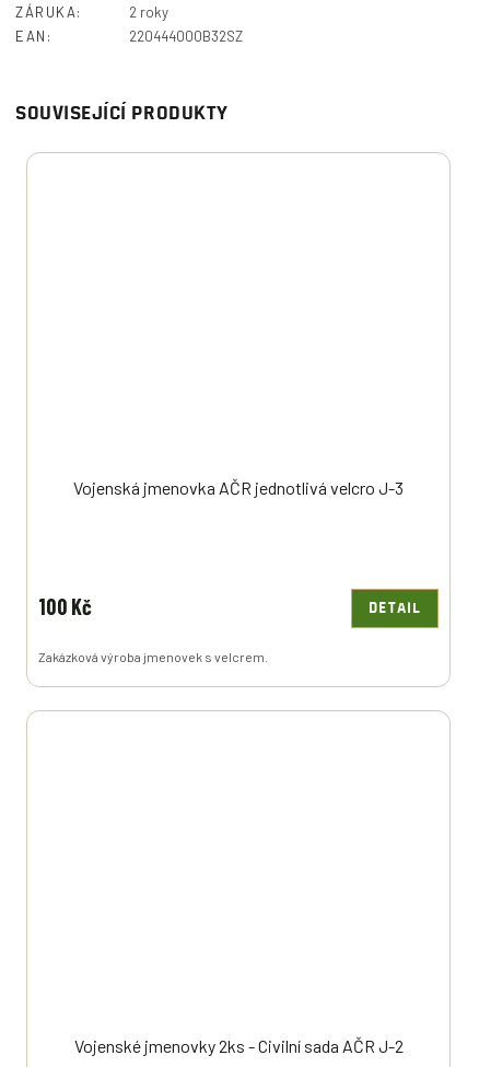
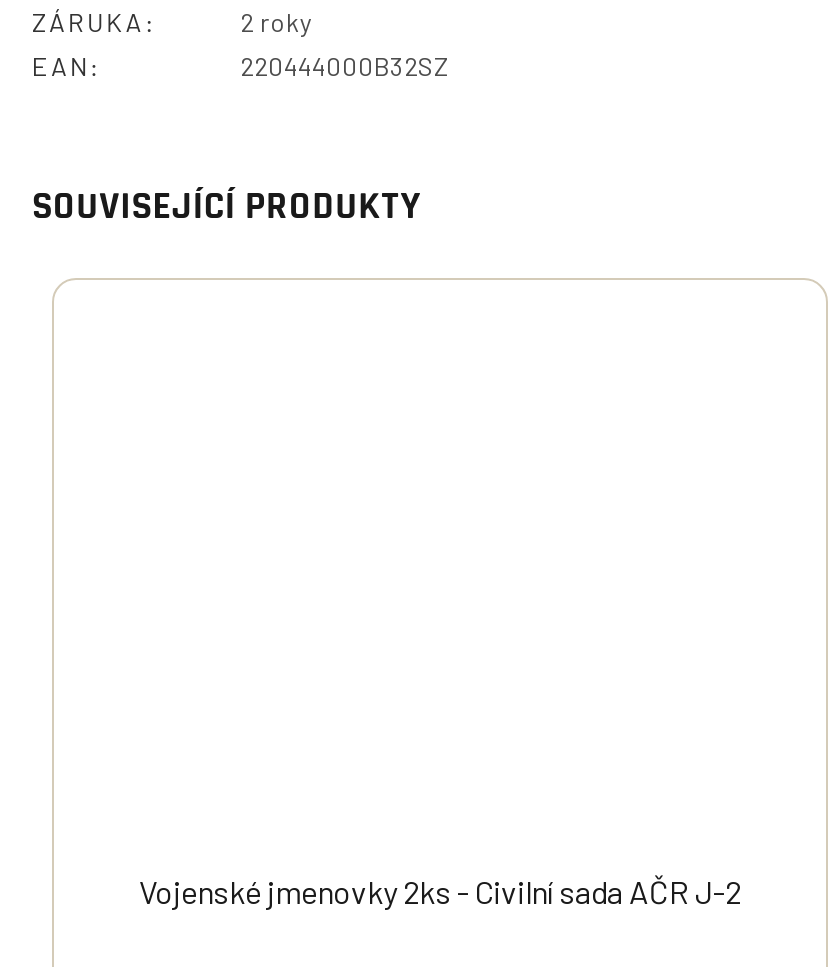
[73,477,404,498] Vojenská jmenovka AČR jednotlivá velcro J-3 -> none
[38,593,421,664] 100 Kč | DETAIL | Zakázková výroba jmenovek s velcrem. -> none

